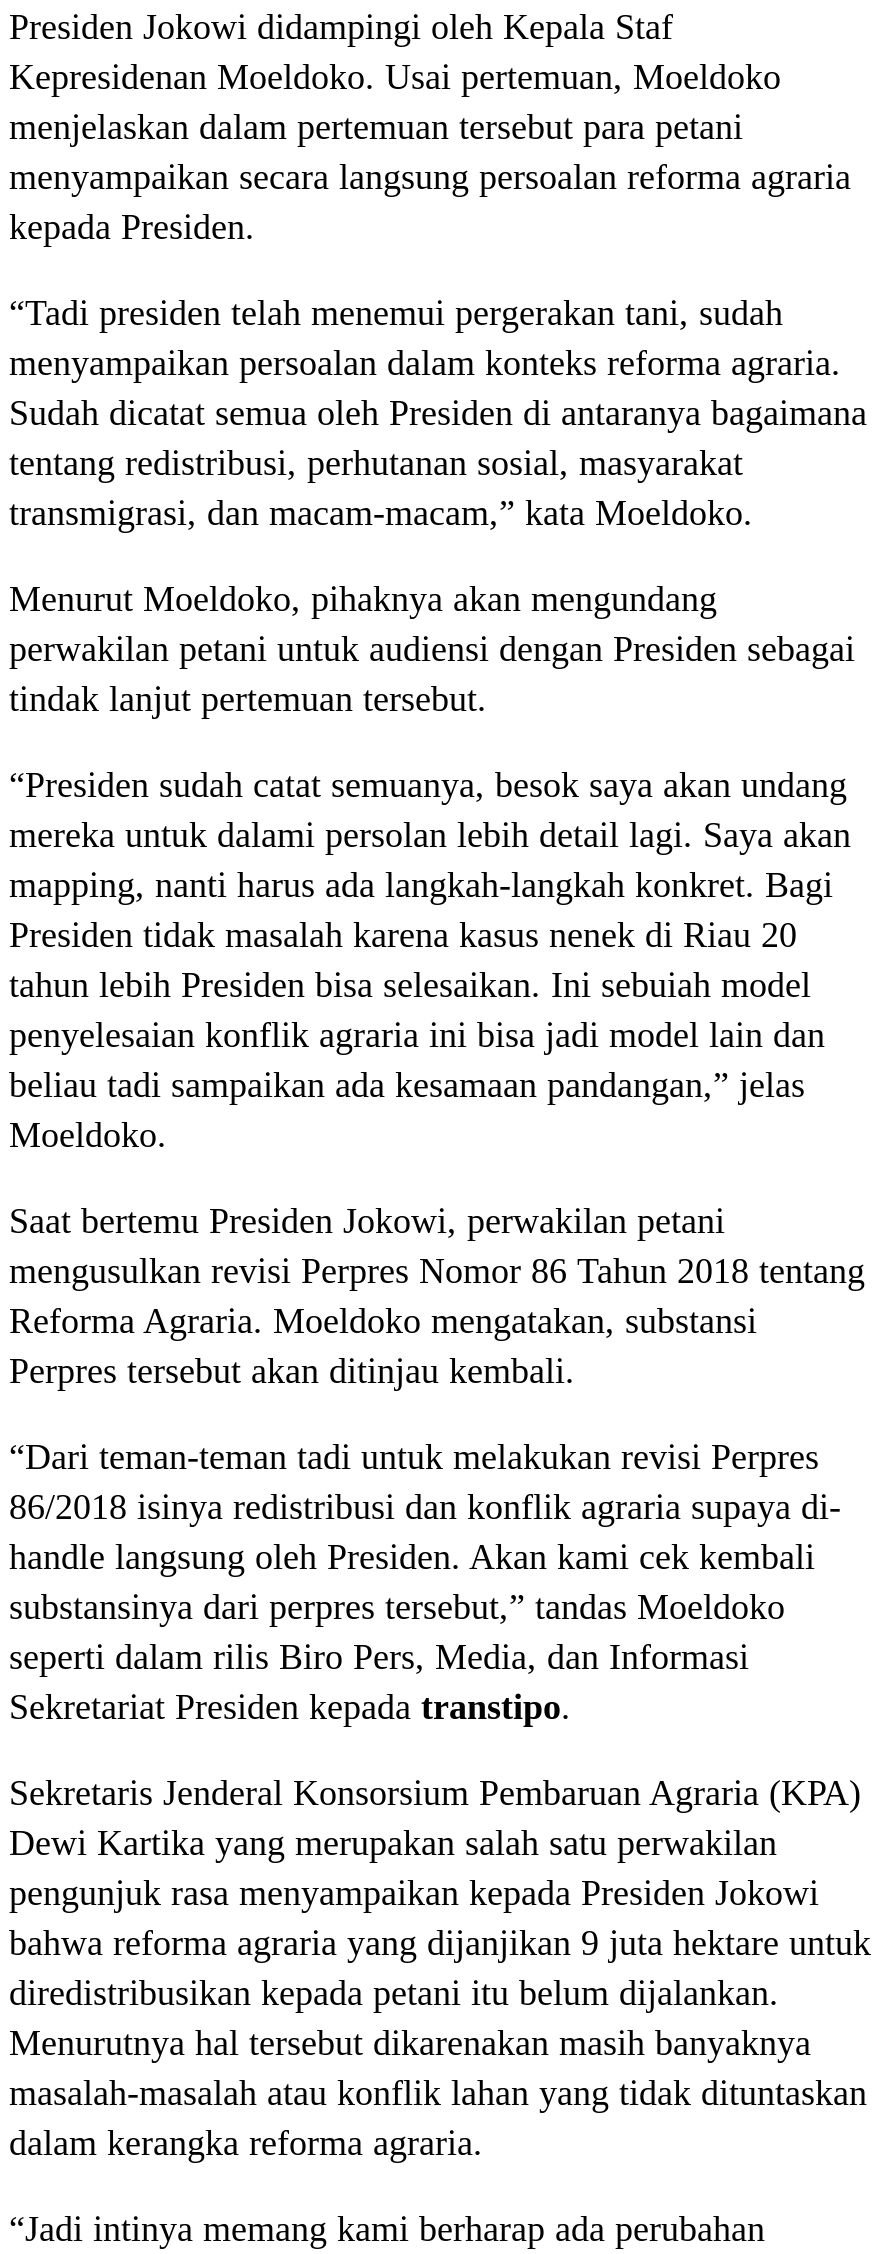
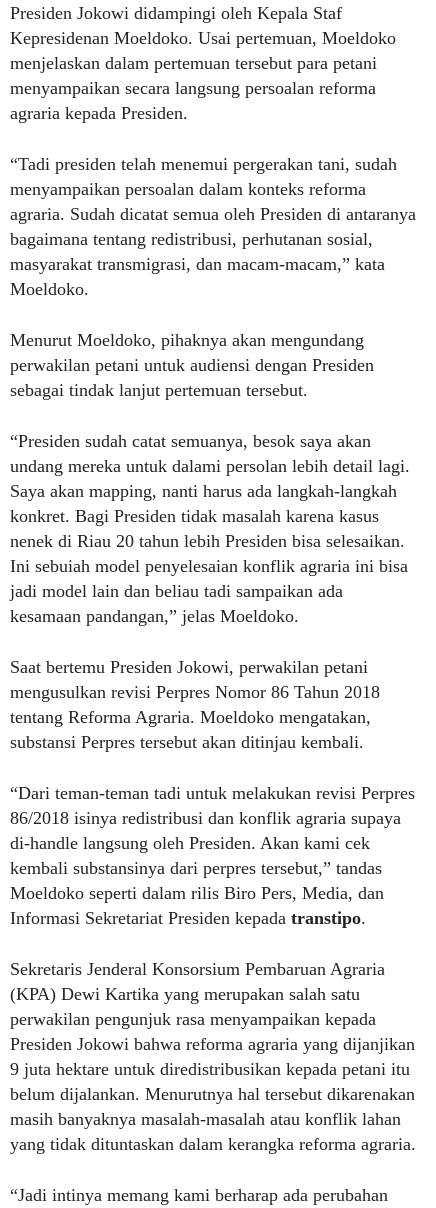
[9,343,867,1105] menyampaikan persoalan dalam konteks reforma agraria. | Sudah dicatat semua oleh Presiden di antaranya bagaimana | tentang redistribusi, perhutanan sosial, masyarakat | transmigrasi, dan macam-macam,” kata Moeldoko. | perwakilan petani untuk audiensi dengan Presiden sebagai | tindak lanjut pertemuan tersebut. | “Presiden sudah catat semuanya, besok saya akan undang | mereka untuk dalami persolan lebih detail lagi. Saya akan | mapping, nanti harus ada langkah-langkah konkret. Bagi | Presiden tidak masalah karena kasus nenek di Riau 20 | tahun lebih Presiden bisa selesaikan. Ini sebuiah model | penyelesaian konflik agraria ini bisa jadi model lain dan | beliau tadi sampaikan ada kesamaan pandangan,” jelas -> [10,179,416,274] menyampaikan persoalan dalam konteks reforma | agraria. Sudah dicatat semua oleh Presiden di antaranya | bagaimana tentang redistribusi, perhutanan sosial, | masyarakat transmigrasi, dan macam-macam,” kata
moved [9,579,717,619] -> [10,330,364,350]: Menurut Moeldoko, pihaknya akan mengundang
moved [9,1115,167,1155] -> [10,279,89,299]: Moeldoko.
none -> [10,355,410,626] perwakilan petani untuk audiensi dengan Presiden | sebagai tindak lanjut pertemuan tersebut. | “Presiden sudah catat semuanya, besok saya akan | undang mereka untuk dalami persolan lebih detail lagi. | Saya akan mapping, nanti harus ada langkah-langkah | konkret. Bagi Presiden tidak masalah karena kasus | nenek di Riau 20 tahun lebih Presiden bisa selesaikan. | Ini sebuiah model penyelesaian konflik agraria ini bisa | jadi model lain dan beliau tadi sampaikan ada | kesamaan pandangan,” jelas Moeldoko.

